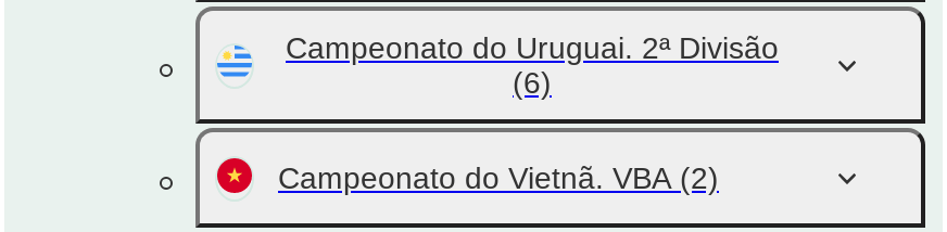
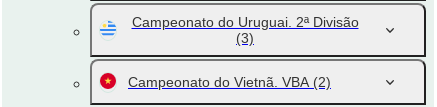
[513,65,552,100] (6) -> [236,30,254,46] (3)

